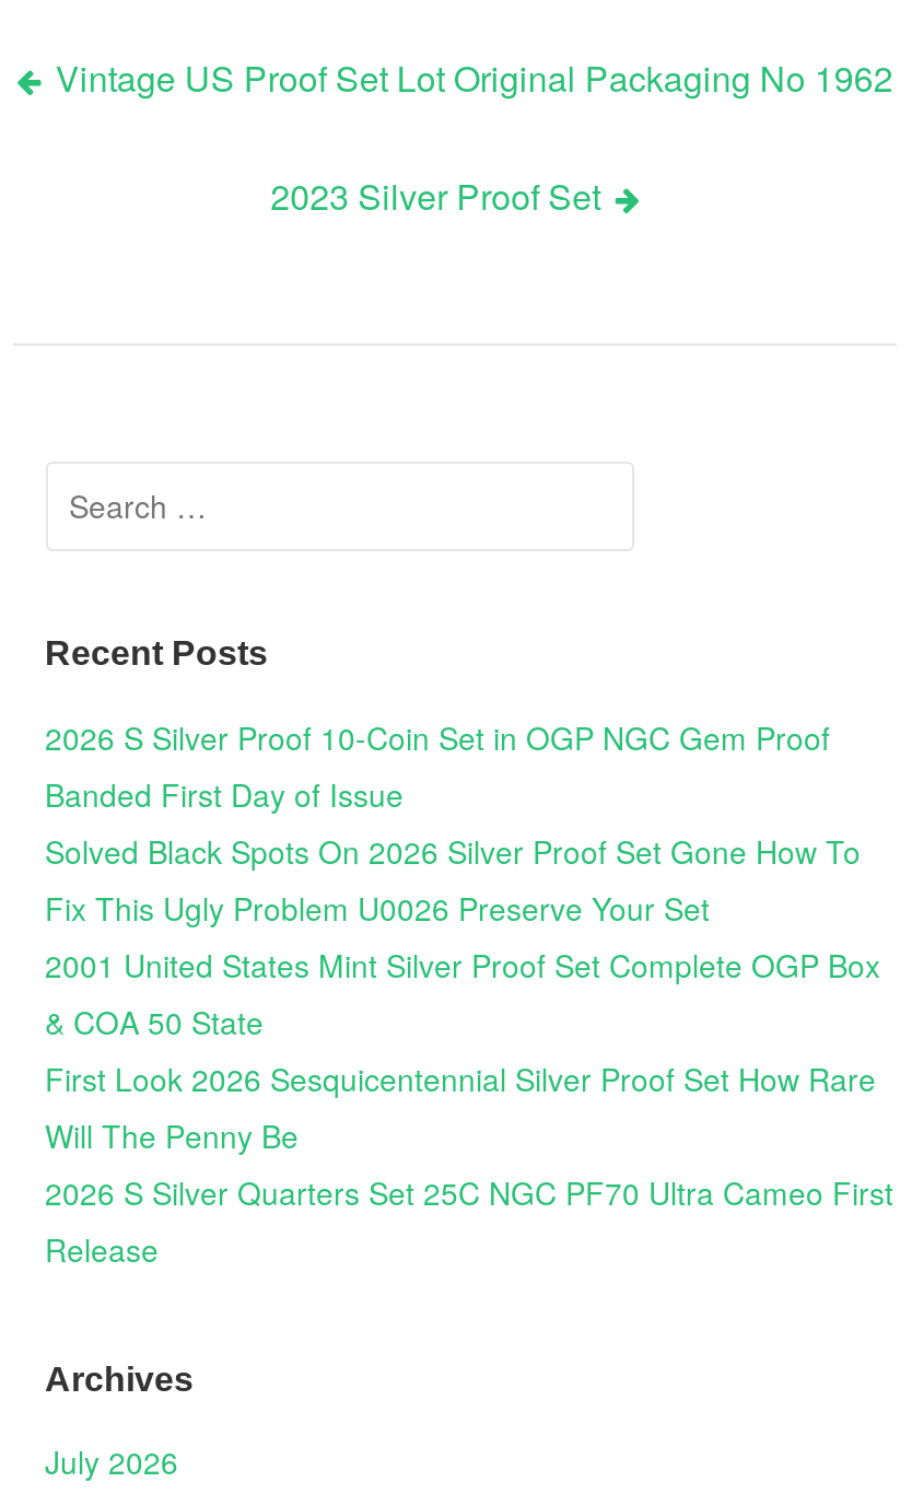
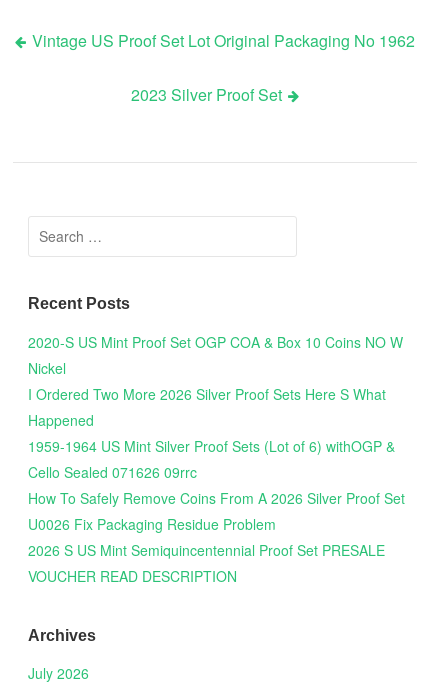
[45,715,893,1270] 2026 S Silver Proof 10-Coin Set in OGP NGC Gem Proof | Banded First Day of Issue | Solved Black Spots On 2026 Silver Proof Set Gone How To | Fix This Ugly Problem U0026 Preserve Your Set | 2001 United States Mint Silver Proof Set Complete OGP Box | & COA 50 State | First Look 2026 Sesquicentennial Silver Proof Set How Rare | Will The Penny Be | 2026 S Silver Quarters Set 25C NGC PF70 Ultra Cameo First | Release -> [27,332,404,586] 2020-S US Mint Proof Set OGP COA & Box 10 Coins NO W | Nickel | I Ordered Two More 2026 Silver Proof Sets Here S What | Happened | 1959-1964 US Mint Silver Proof Sets (Lot of 6) withOGP & | Cello Sealed 071626 09rrc | How To Safely Remove Coins From A 2026 Silver Proof Set | U0026 Fix Packaging Residue Problem | 2026 S US Mint Semiquincentennial Proof Set PRESALE | VOUCHER READ DESCRIPTION

